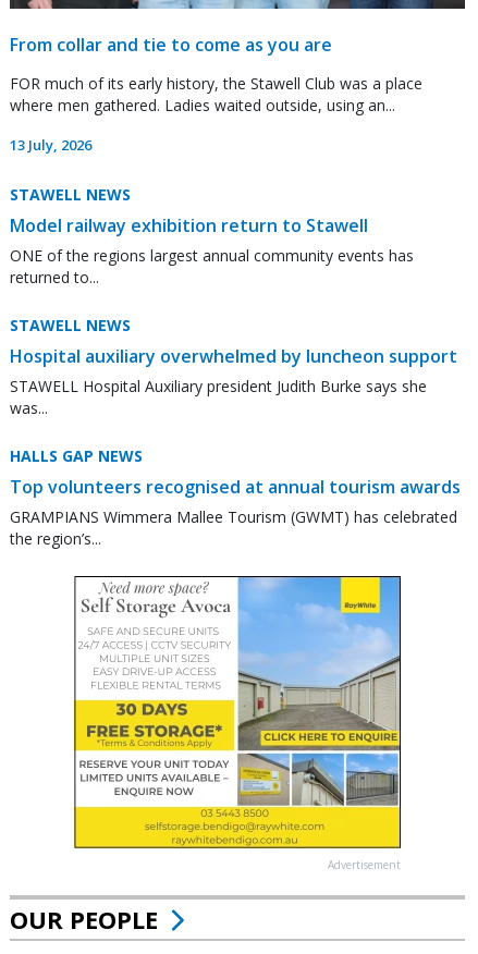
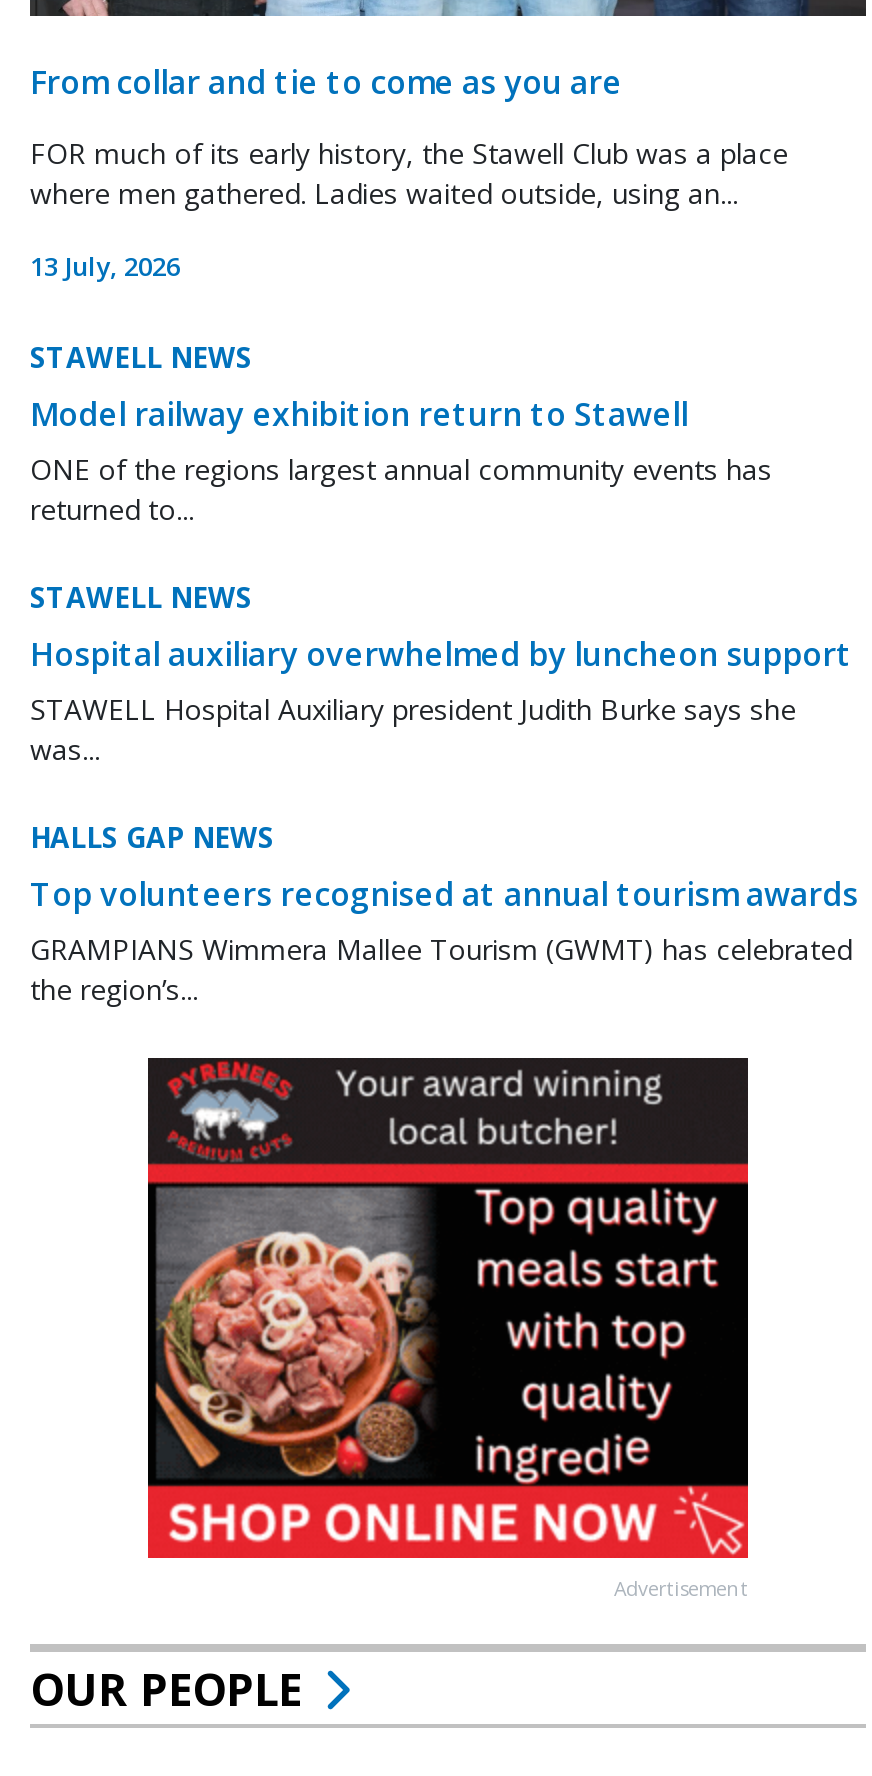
[73,576,402,849] [image] -> [146,1058,750,1560] [image]

